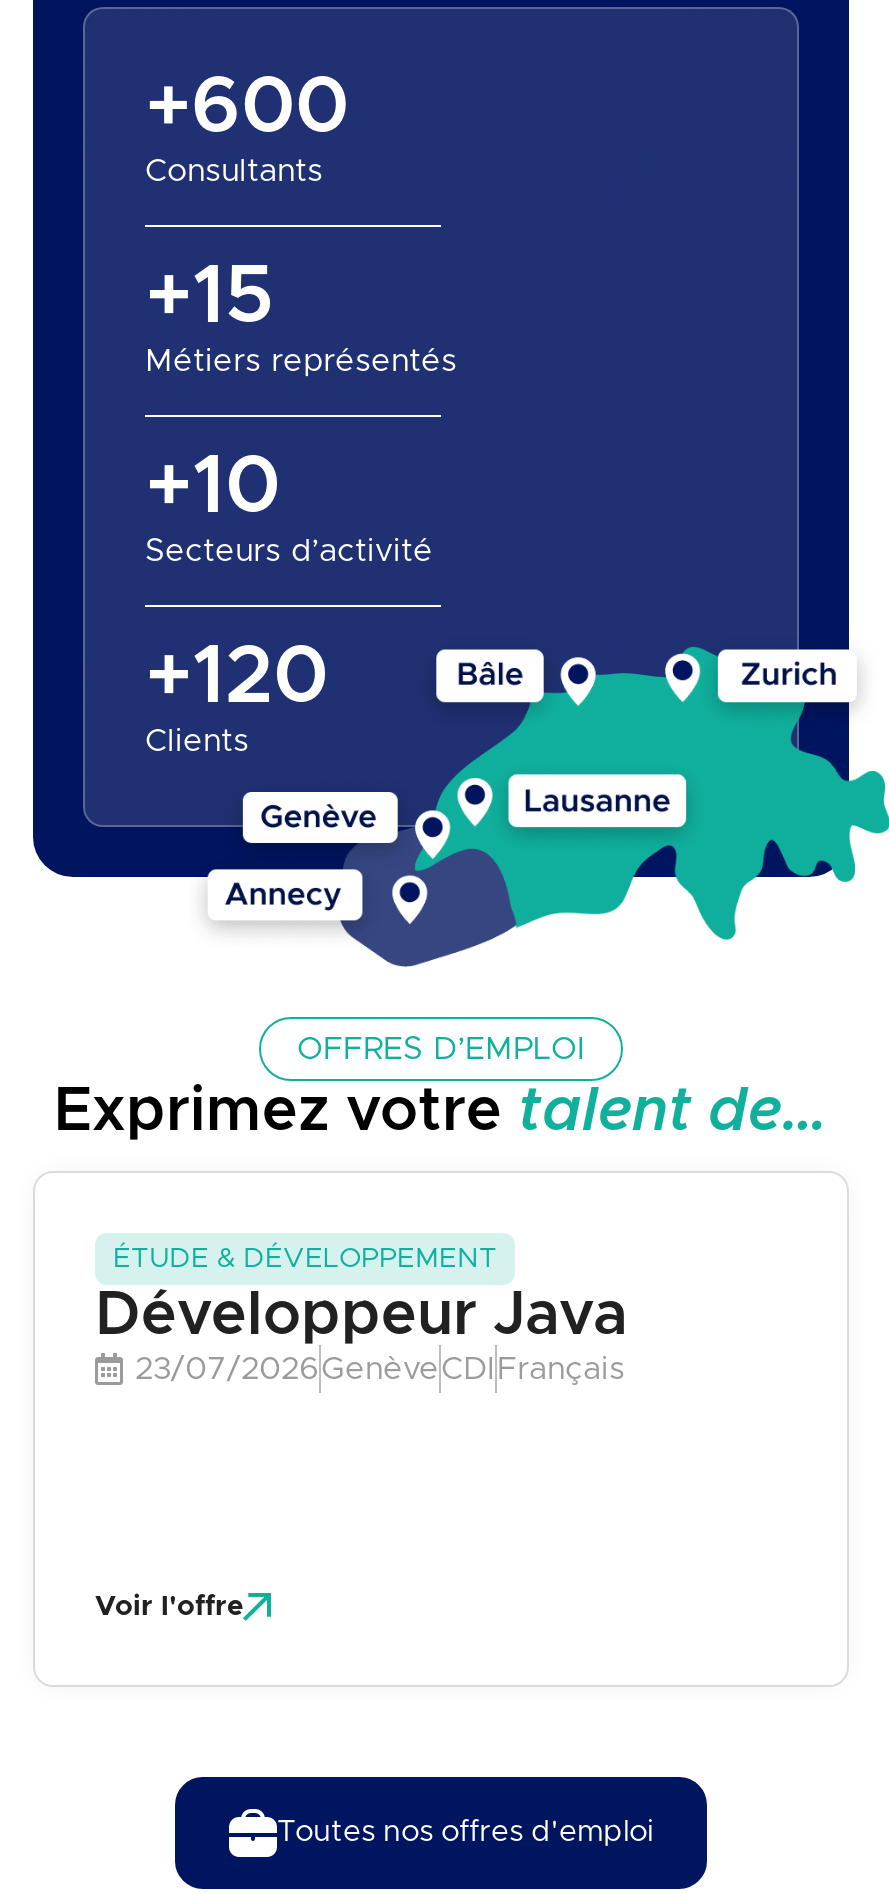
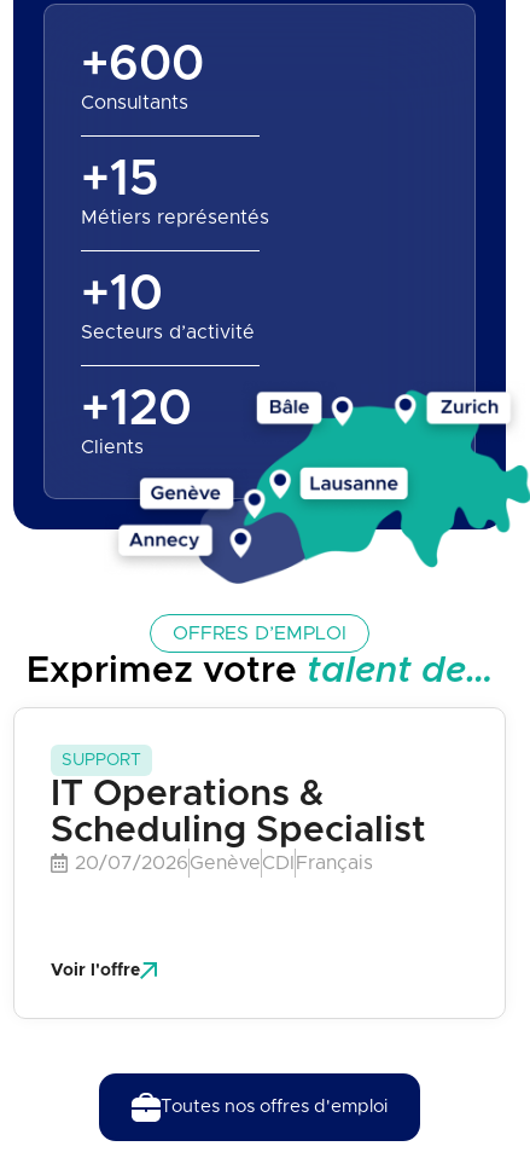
[95,1245,627,1385] ÉTUDE & DÉVELOPPEMENT | Développeur Java | 23/07/2026GenèveCDIFrançais -> [51,752,426,873] SUPPORT | IT Operations & | Scheduling Specialist | 20/07/2026GenèveCDIFrançais

